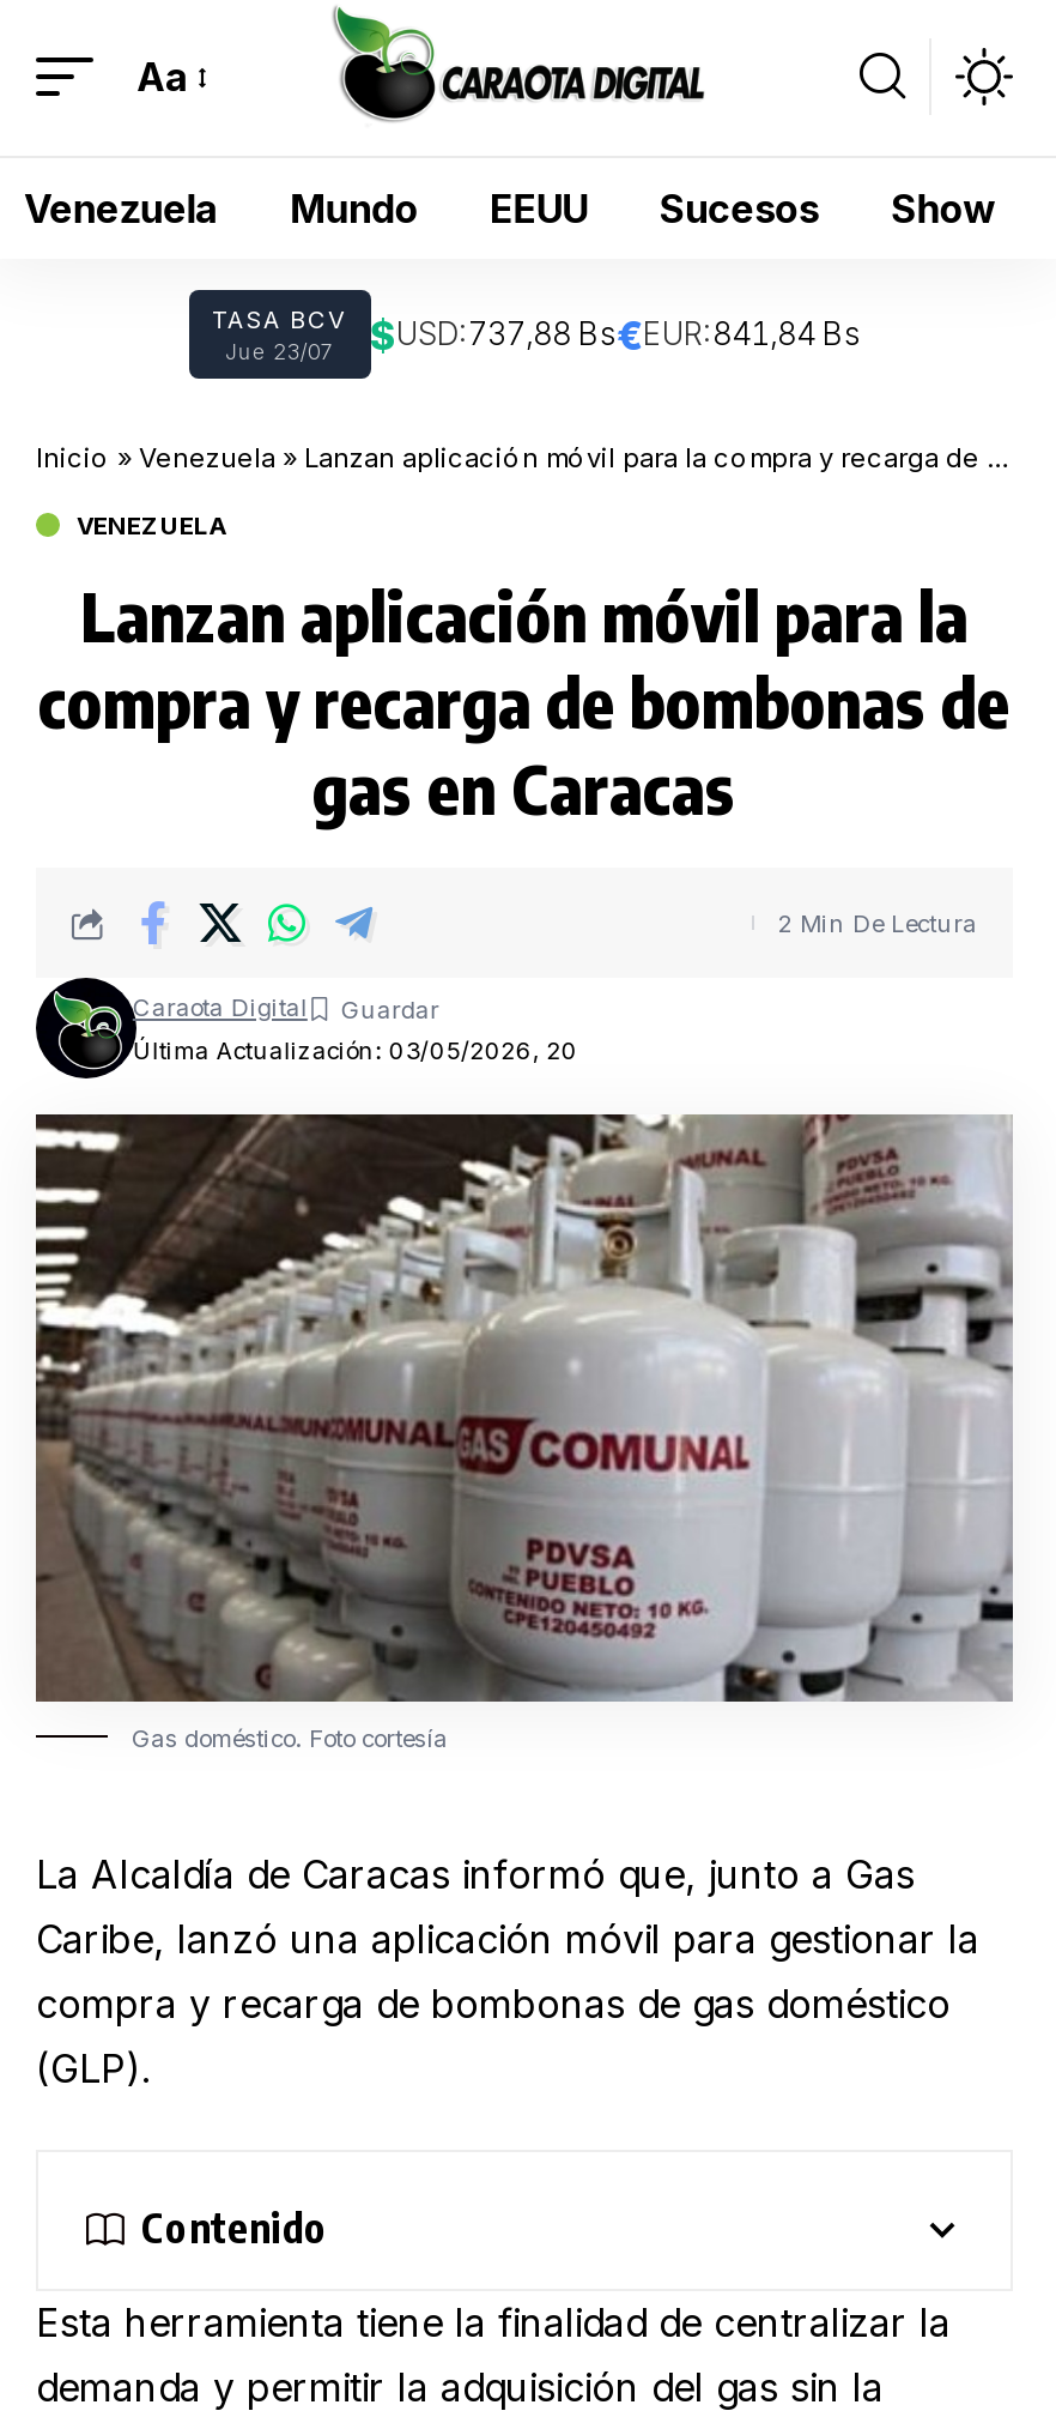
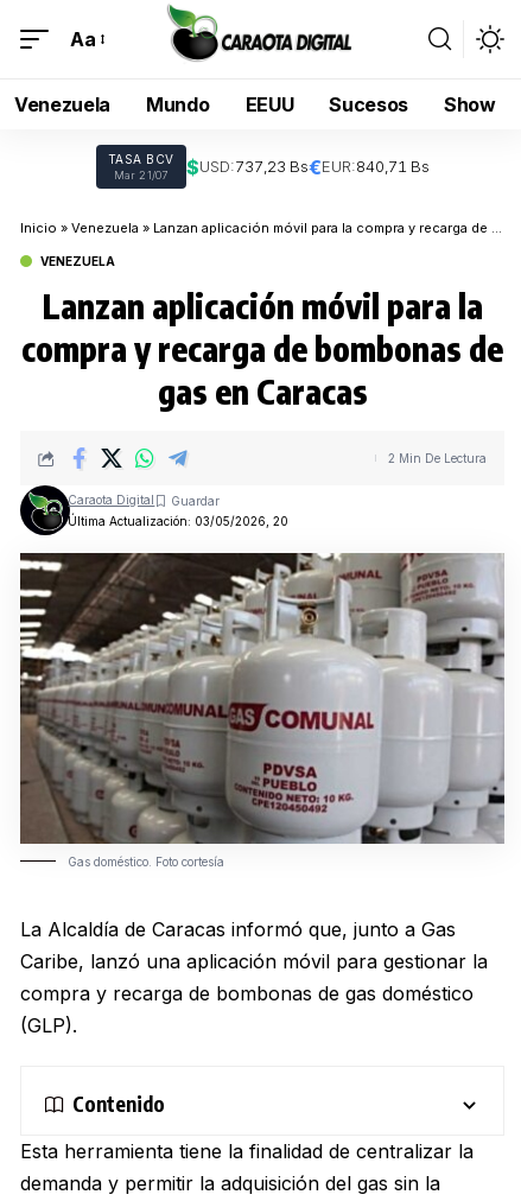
[225,311,861,365] Jue 23/07 | $USD:737,88 Bs€EUR:841,84 Bs -> [113,155,429,182] Mar 21/07 | $USD:737,23 Bs€EUR:840,71 Bs

